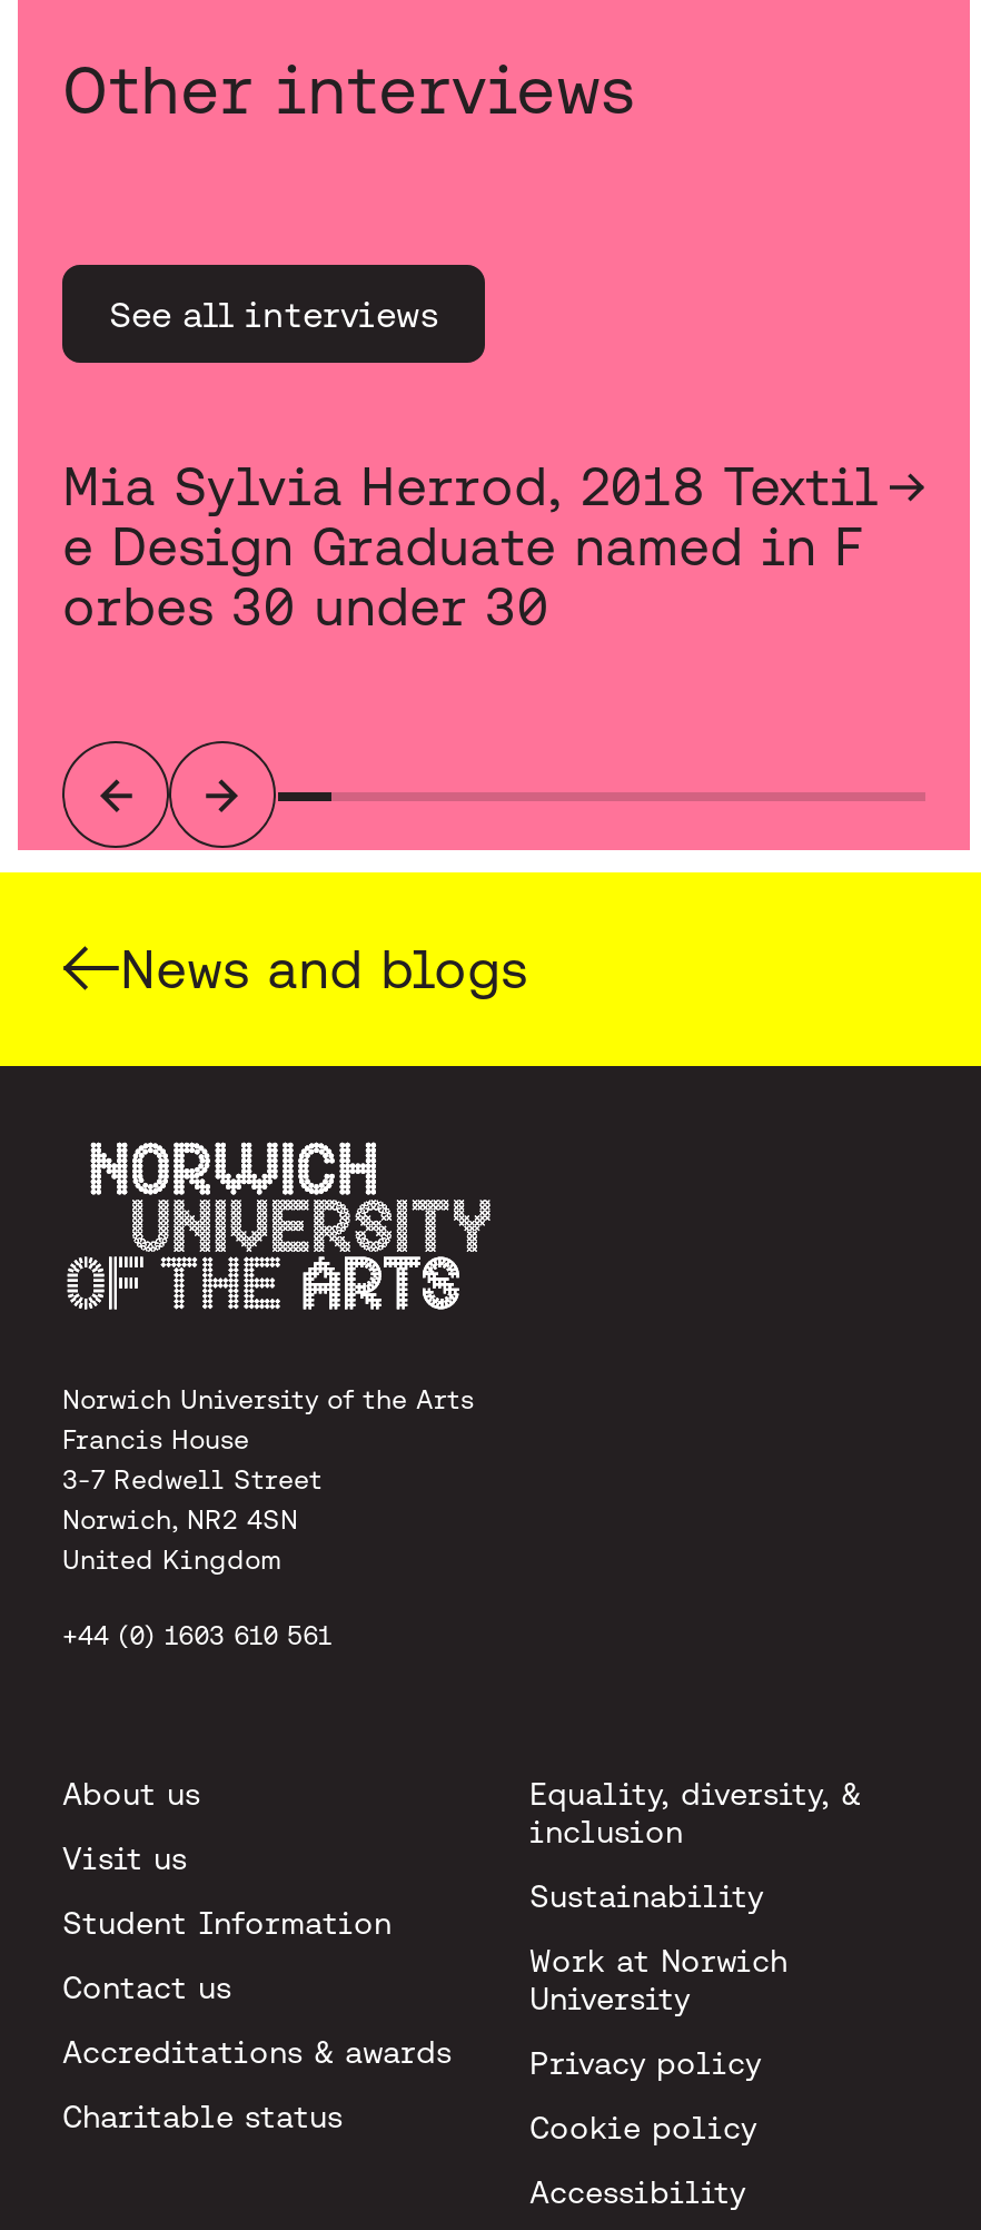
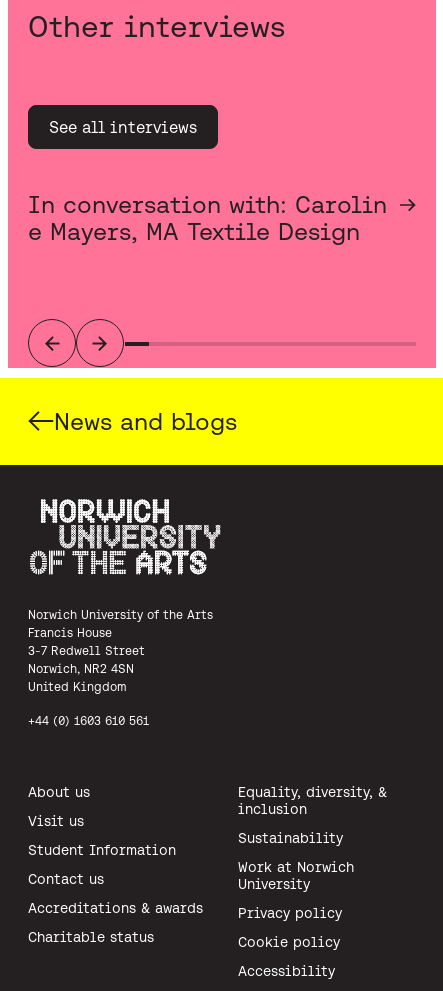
[62,456,879,637] Mia Sylvia Herrod, 2018 Textil | e Design Graduate named in F | orbes 30 under 30 -> [28,191,387,245] In conversation with: Carolin | e Mayers, MA Textile Design

